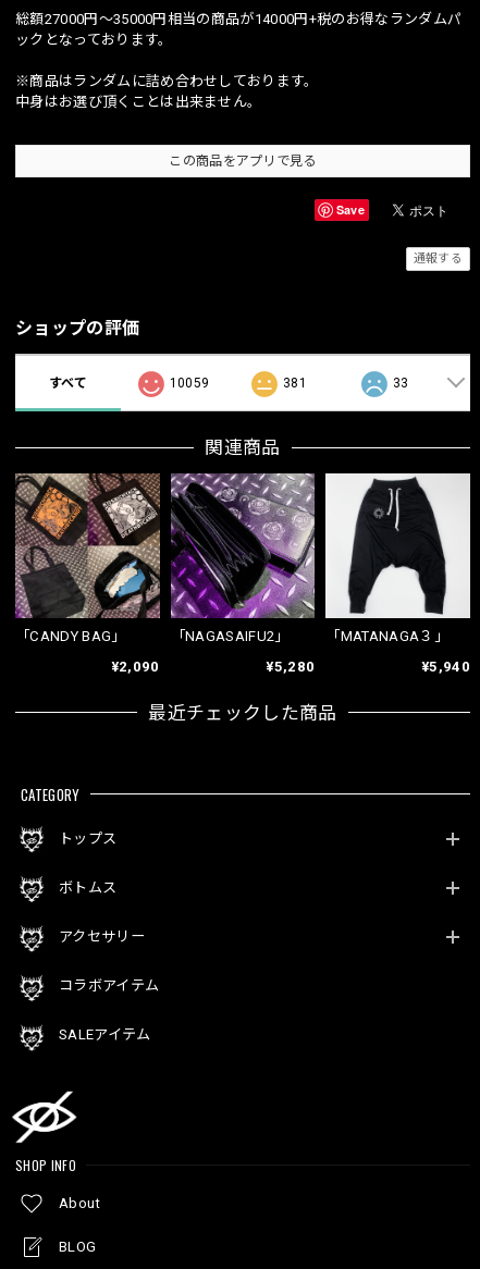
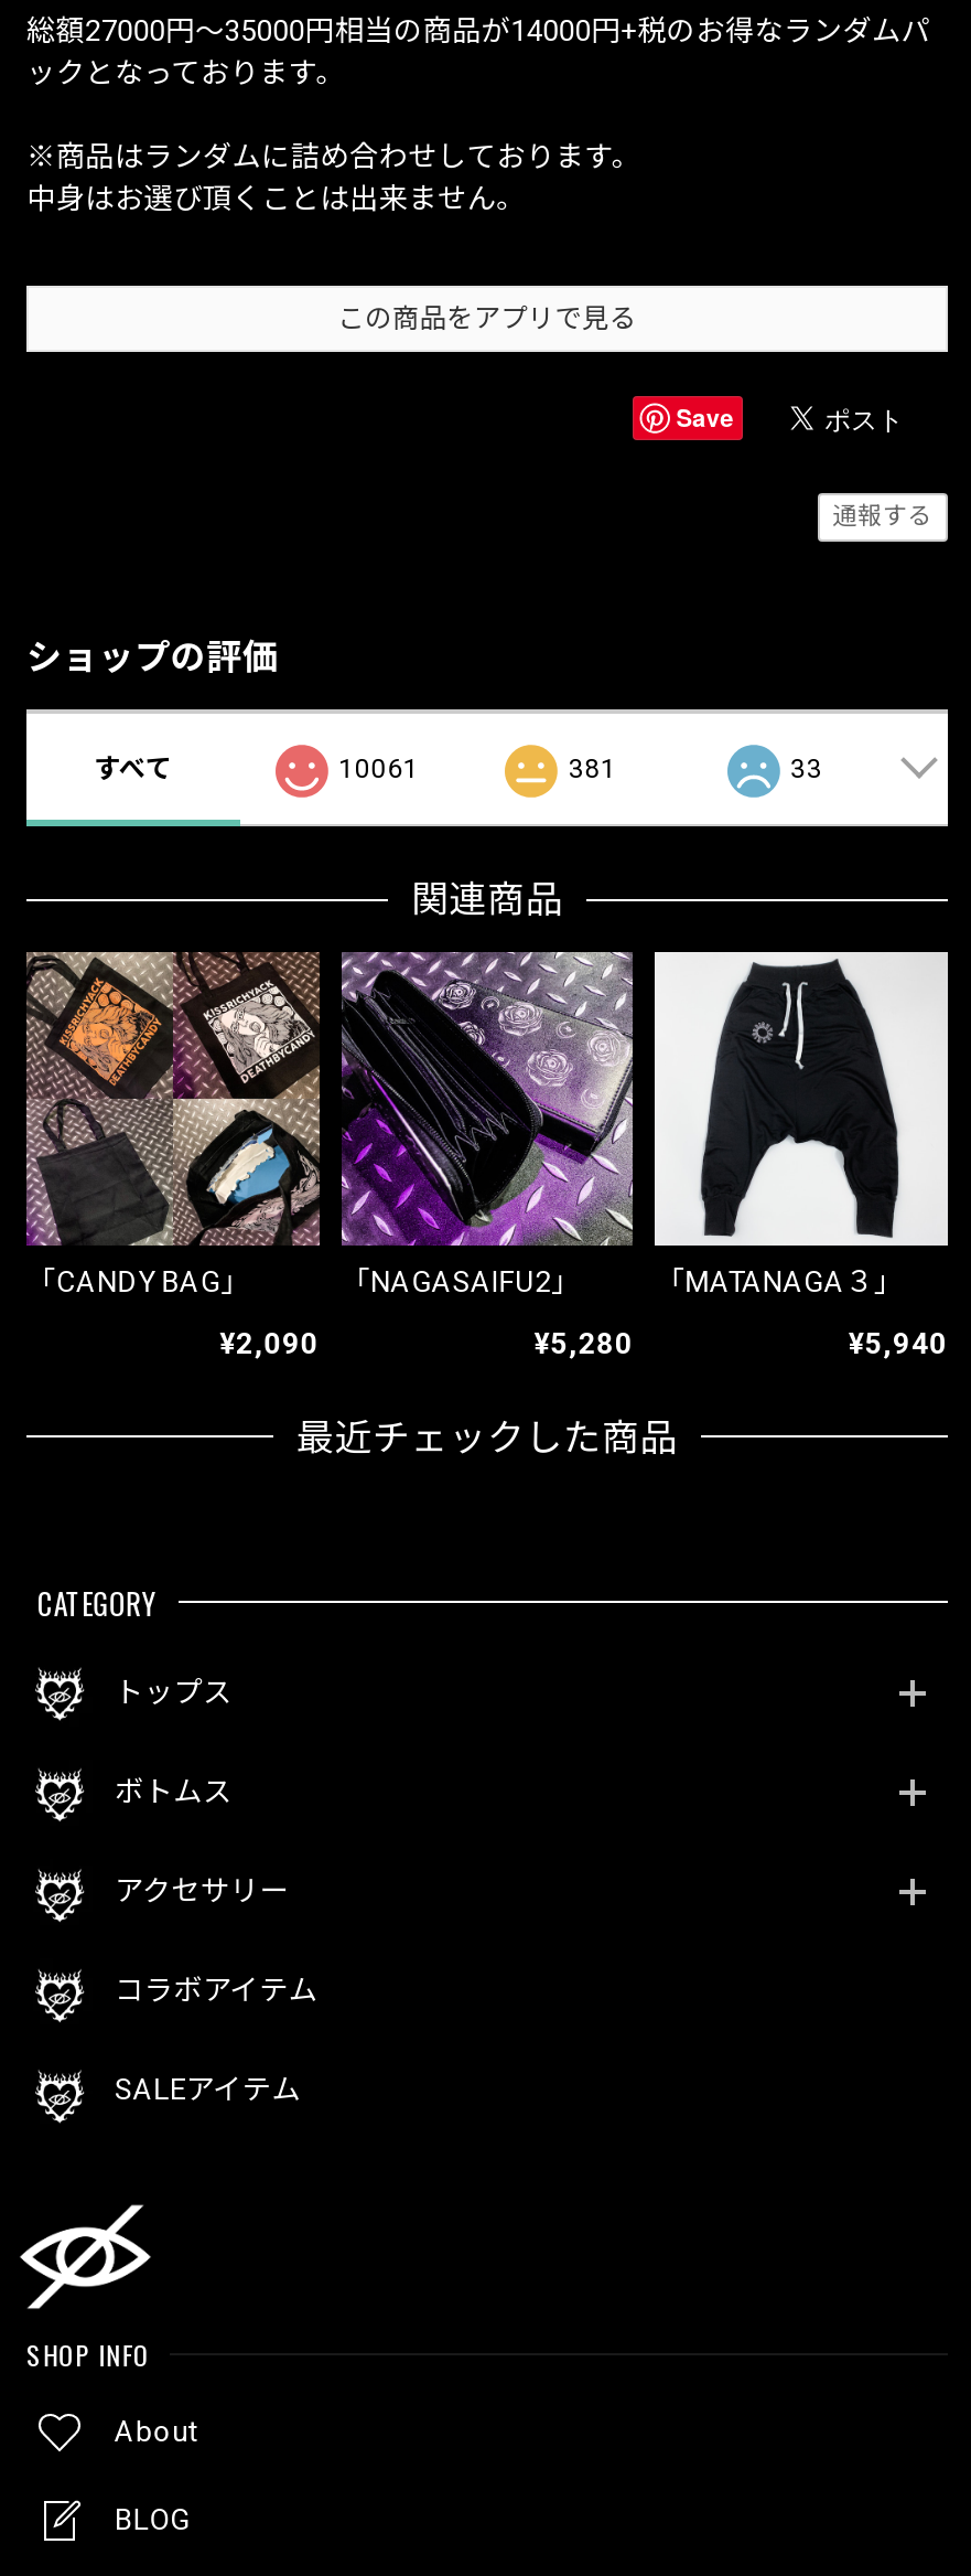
[169,375,209,391] 10059 -> [339,753,419,784] 10061

